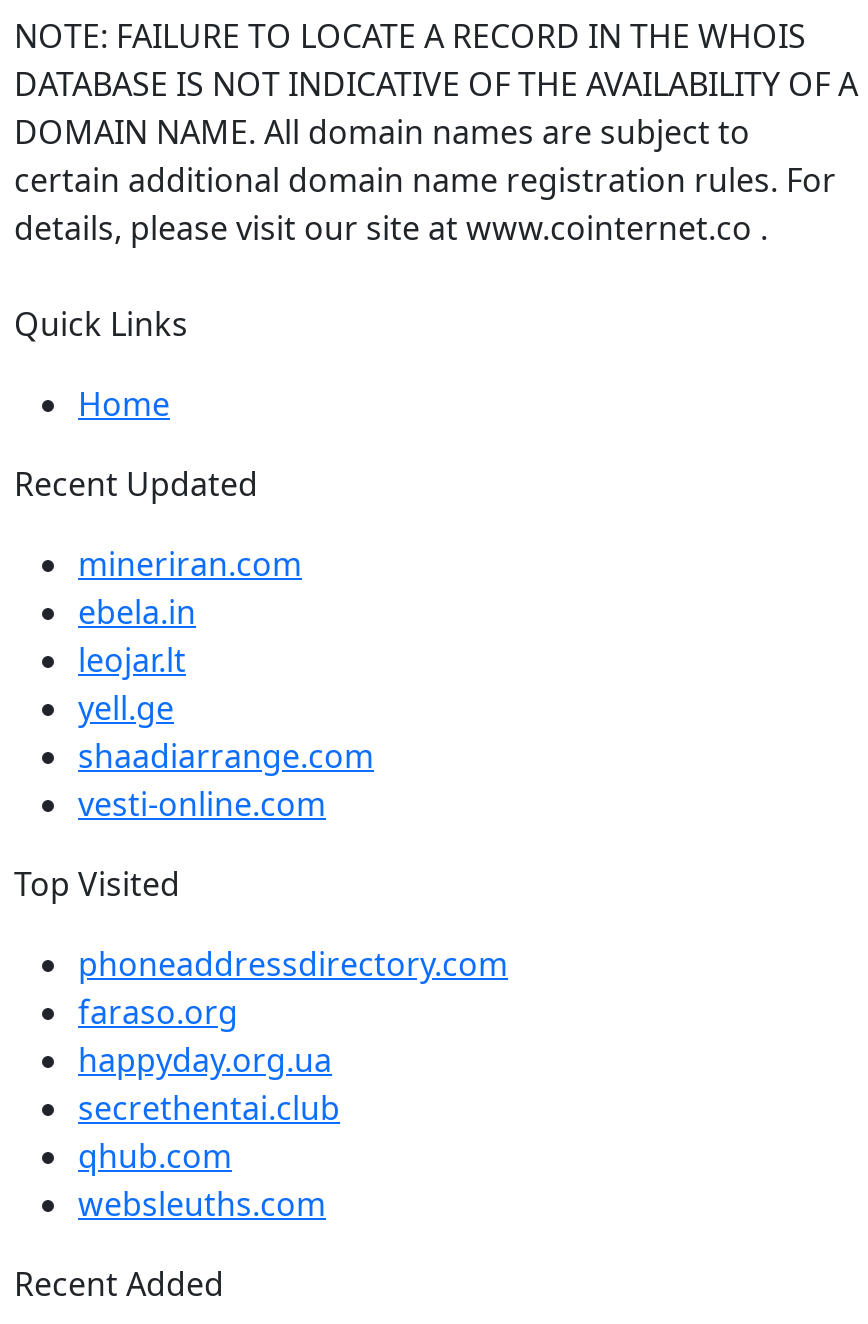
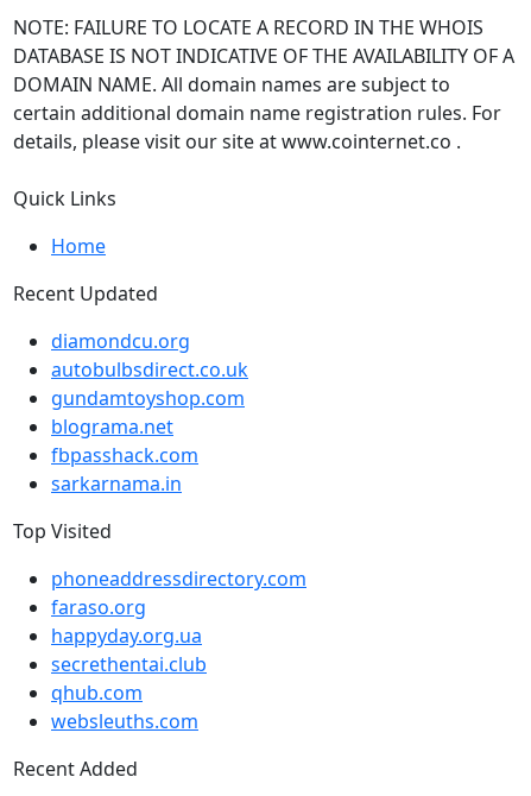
[78,541,374,825] mineriran.com | ebela.in | leojar.lt | yell.ge | shaadiarrange.com | vesti-online.com -> [51,327,248,496] diamondcu.org | autobulbsdirect.co.uk | gundamtoyshop.com | blograma.net | fbpasshack.com | sarkarnama.in

